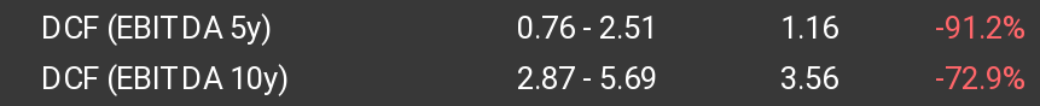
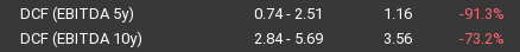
[517,11,657,47] 0.76 - 2.51 -> [254,5,323,23] 0.74 - 2.51
[935,11,1027,47] -91.2% -> [459,5,505,23] -91.3%
[517,61,657,97] 2.87 - 5.69 -> [254,30,323,48] 2.84 - 5.69
[935,61,1027,97] -72.9% -> [459,30,505,48] -73.2%

